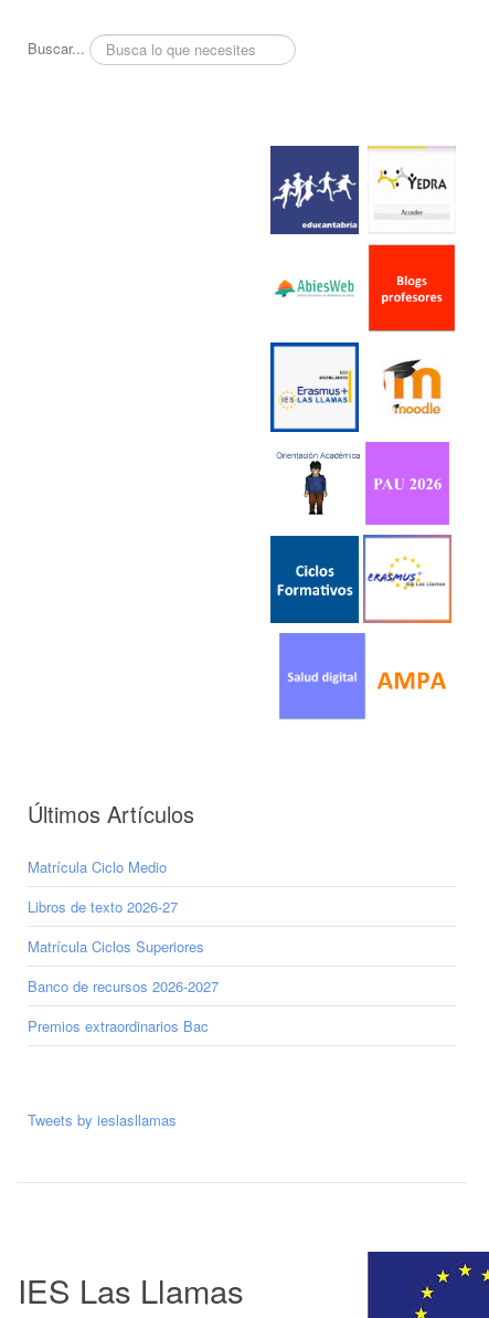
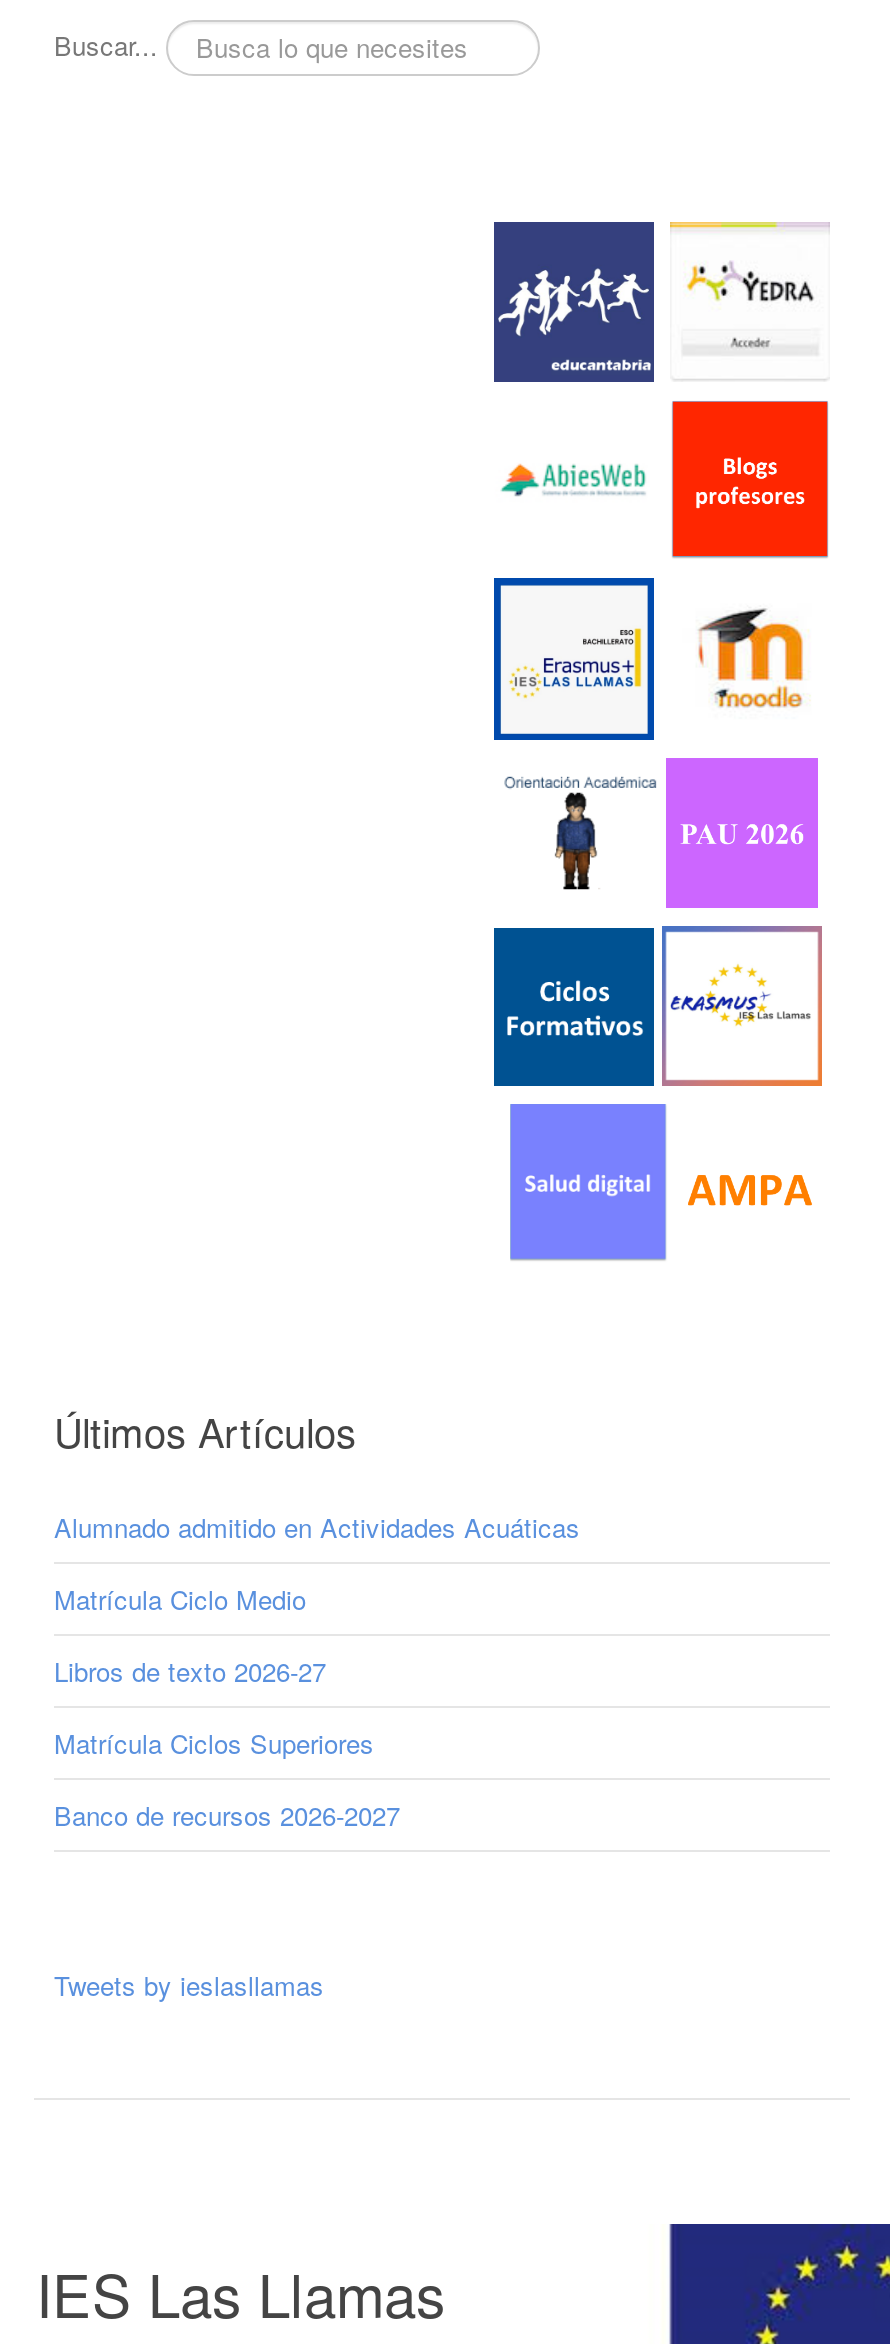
none -> [54,1508,580,1546] Alumnado admitido en Actividades Acuáticas
moved [28,856,219,997] -> [54,1580,400,1834]: Matrícula Ciclo Medio | Libros de texto 2026-27 | Matrícula Ciclos Superiores | Banco de recursos 2026-2027
[28,1015,209,1036] Premios extraordinarios Bac -> none

